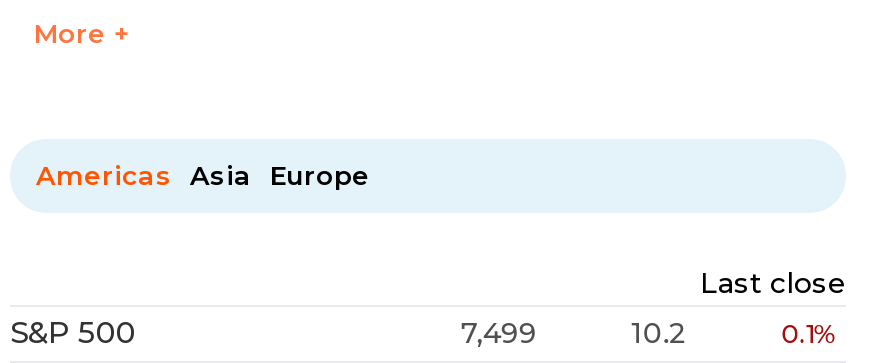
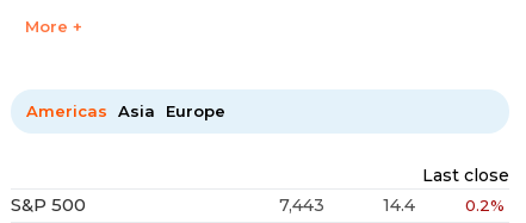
[461,314,537,350] 7,499 -> [279,194,325,215] 7,443
[631,314,687,350] 10.2 -> [382,194,415,215] 14.4
[782,316,838,348] 0.1% -> [465,195,504,214] 0.2%

